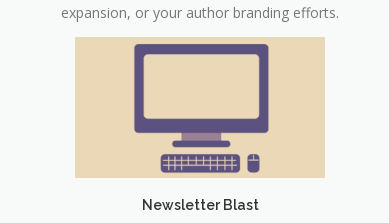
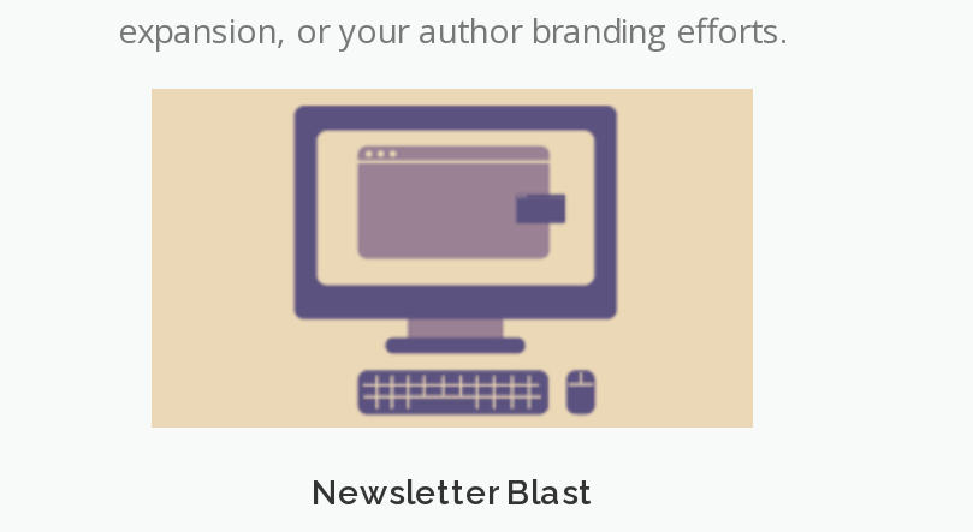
none -> [356,144,568,262] [image]

